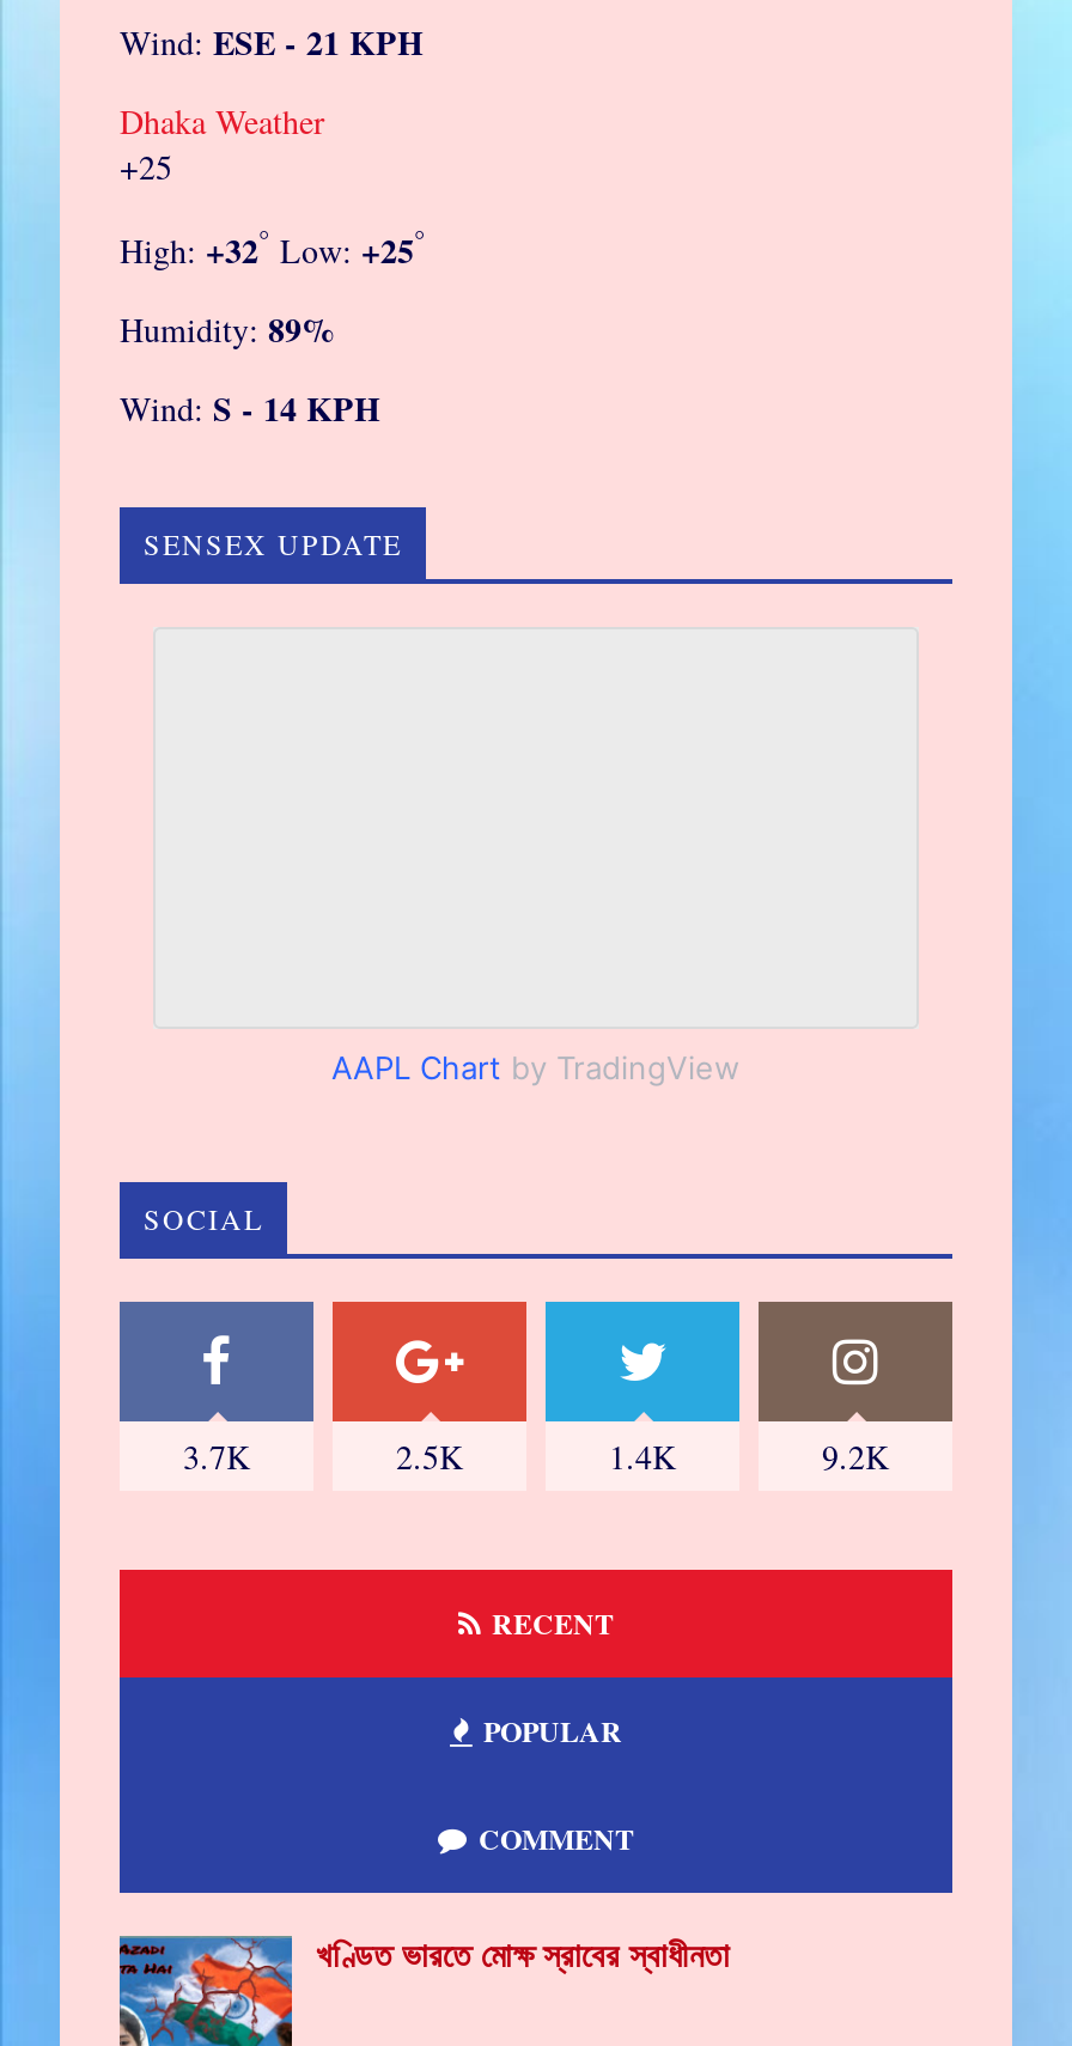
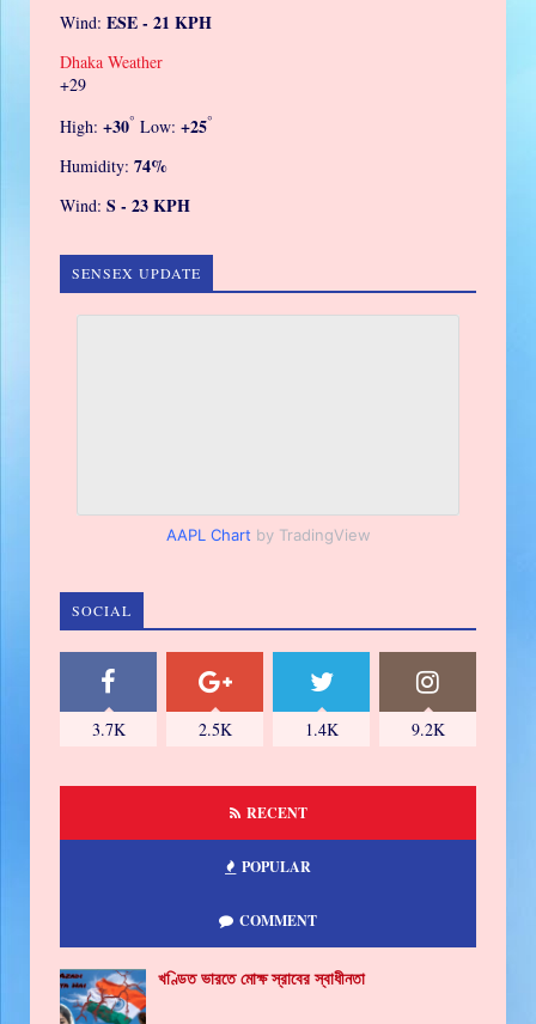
[120,143,172,189] +25 -> [60,73,86,95] +29
[120,220,426,276] High: +32 ° Low: +25° -> [60,111,213,139] High: +30 ° Low: +25°
[120,305,335,355] Humidity: 89% -> [60,154,167,179] Humidity: 74%
[120,384,380,434] Wind: S - 14 KPH -> [60,193,190,218] Wind: S - 23 KPH

